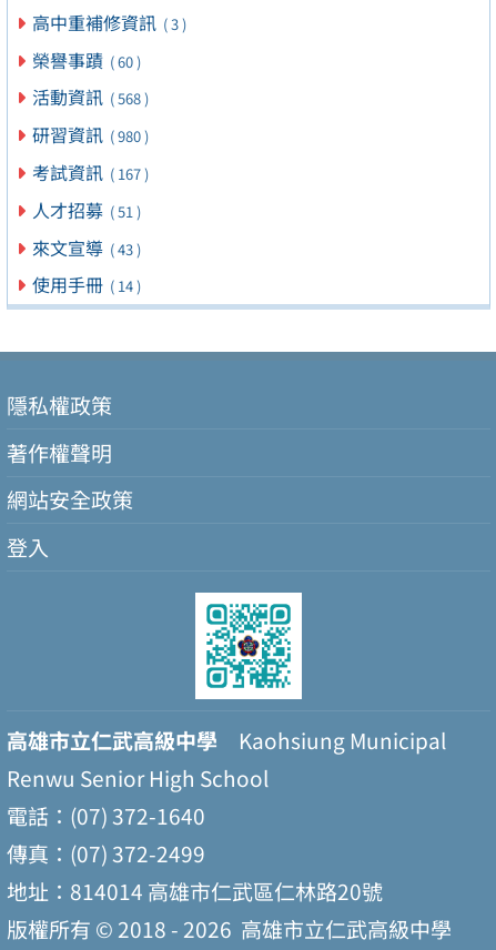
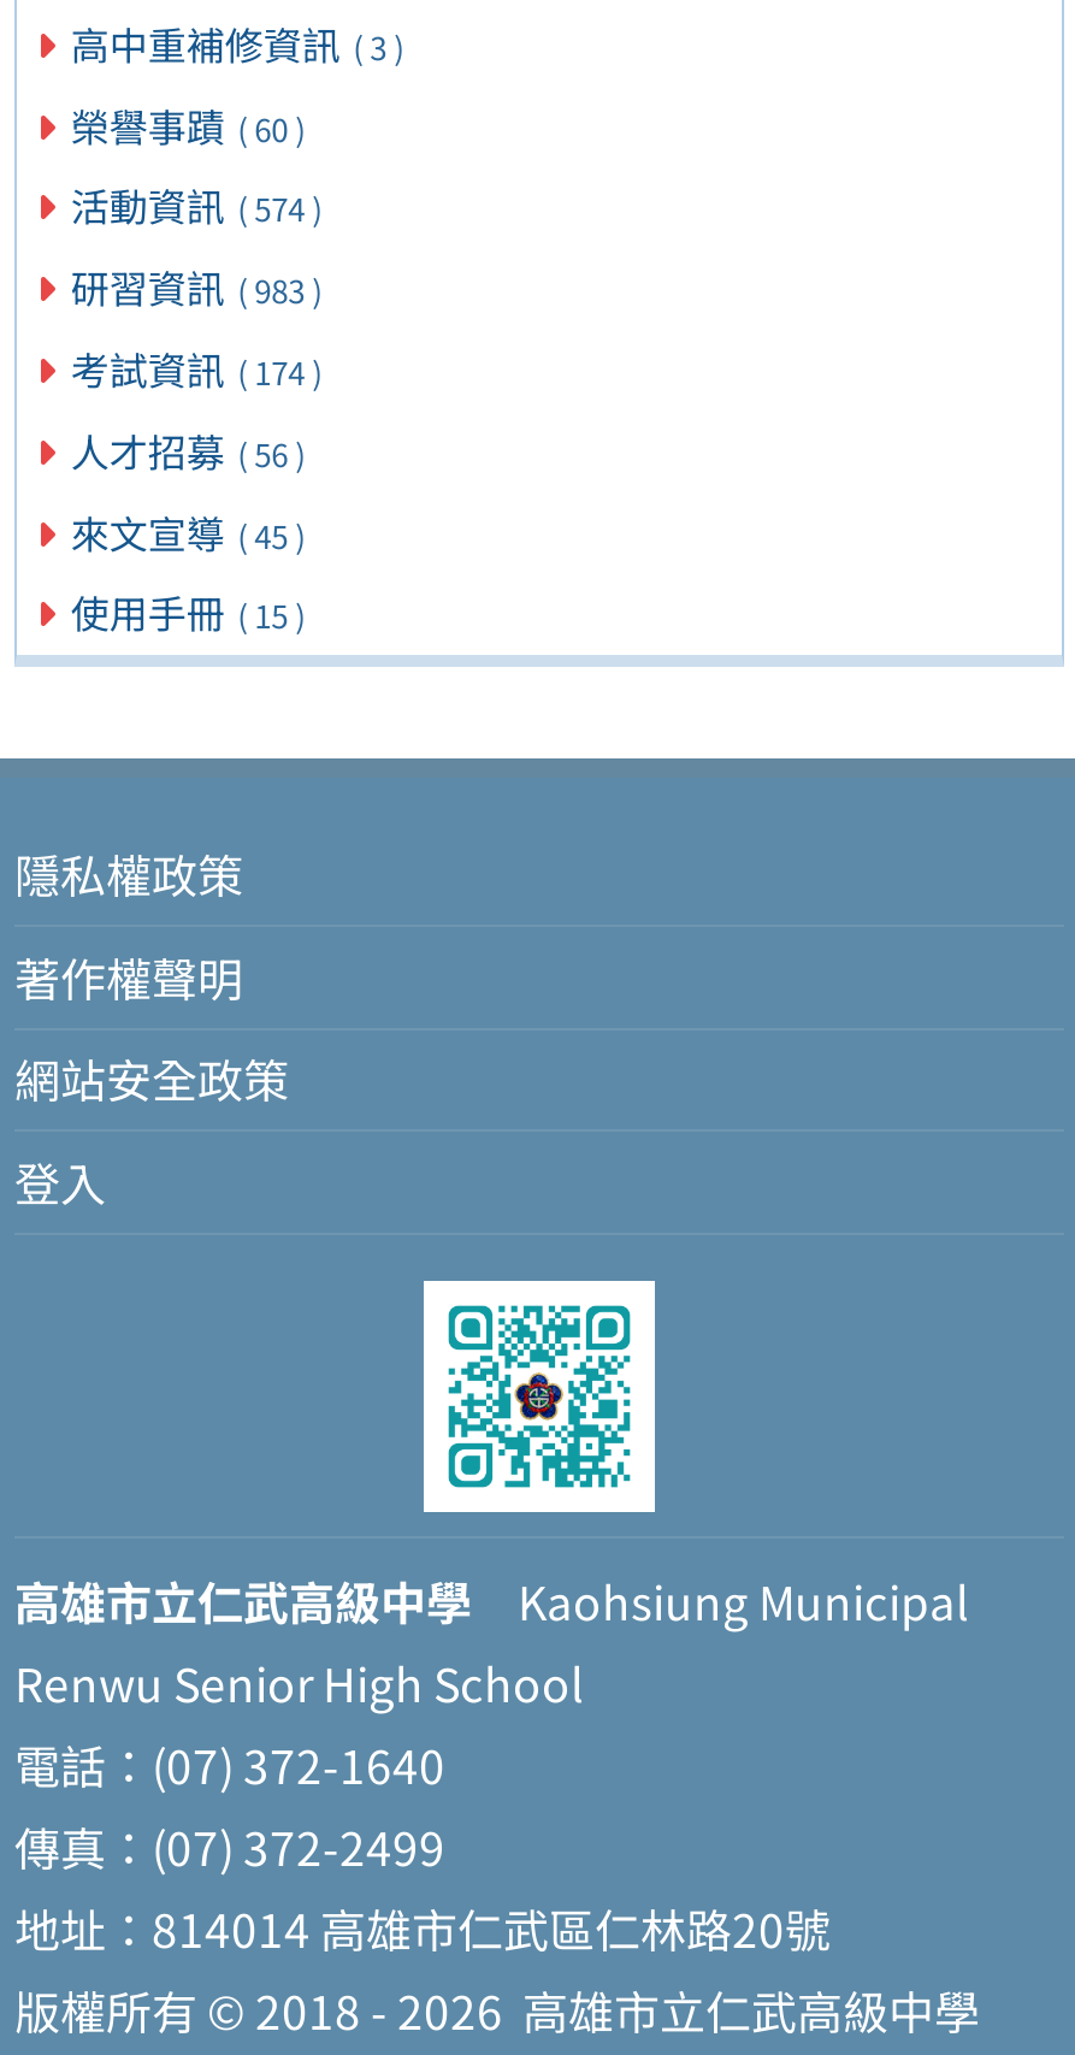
[33,84,148,110] 活動資訊 ( 568 ) -> [71,177,322,235] 活動資訊 ( 574 )
[33,121,148,148] 研習資訊 ( 980 ) -> [71,258,322,316] 研習資訊 ( 983 )
[33,159,148,185] 考試資訊 ( 167 ) -> [71,339,322,397] 考試資訊 ( 174 )
[33,196,141,223] 人才招募 ( 51 ) -> [71,421,305,478] 人才招募 ( 56 )
[33,234,141,260] 來文宣導 ( 43 ) -> [71,502,305,560] 來文宣導 ( 45 )
[33,271,141,298] 使用手冊 ( 14 ) -> [71,583,305,641] 使用手冊 ( 15 )

